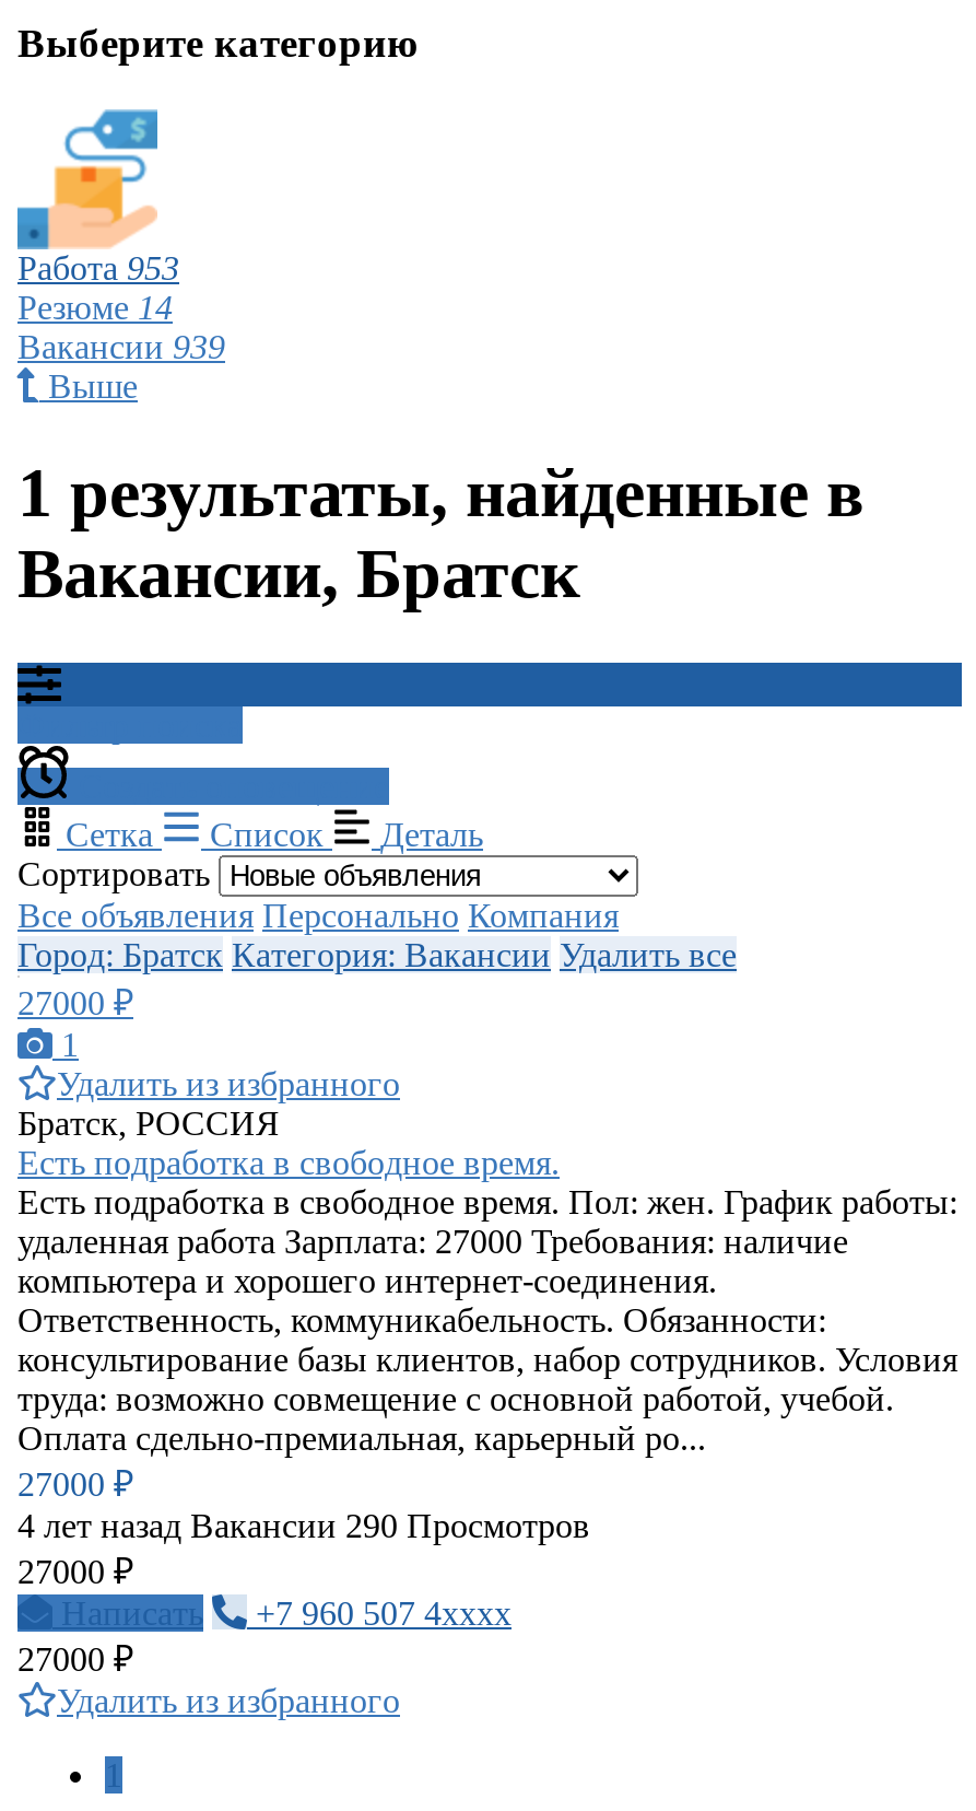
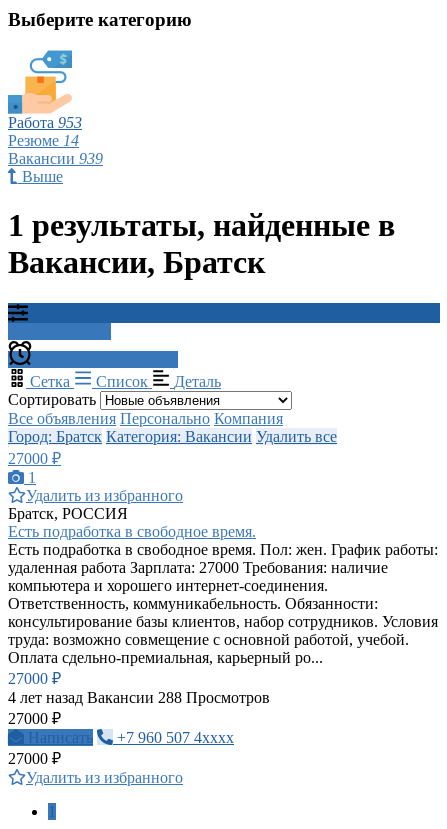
[17,1507,590,1544] 4 лет назад Вакансии 290 Просмотров -> [8,689,270,706] 4 лет назад Вакансии 288 Просмотров

